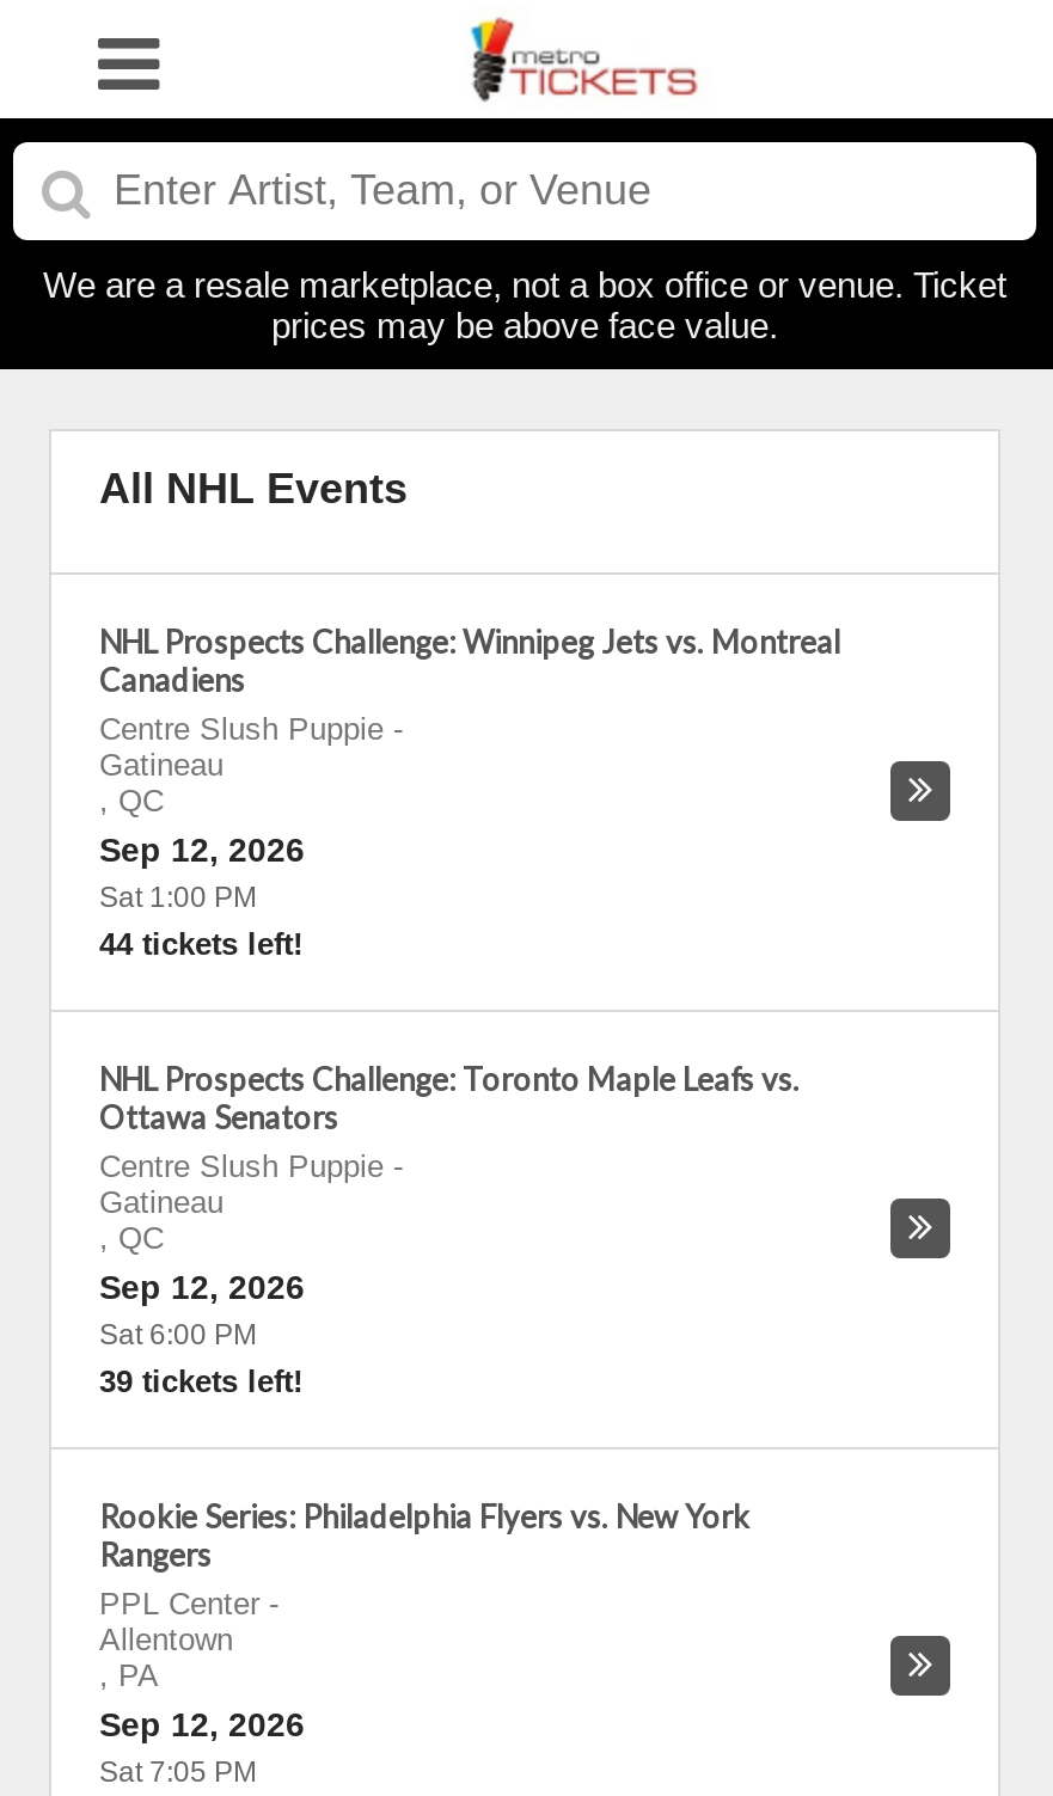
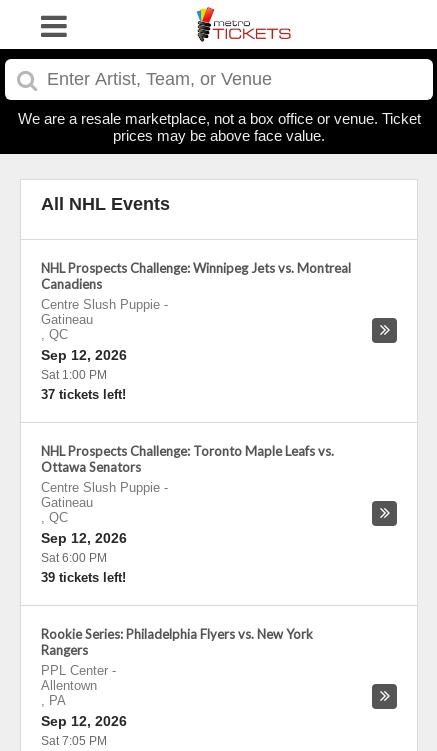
[99,926,302,962] 44 tickets left! -> [41,387,126,402] 37 tickets left!

